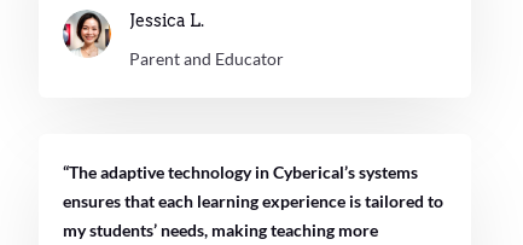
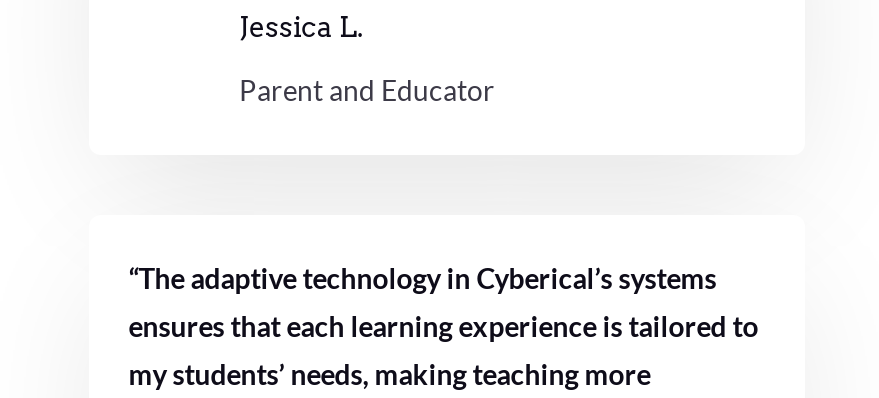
[62,8,112,59] [image] -> none

